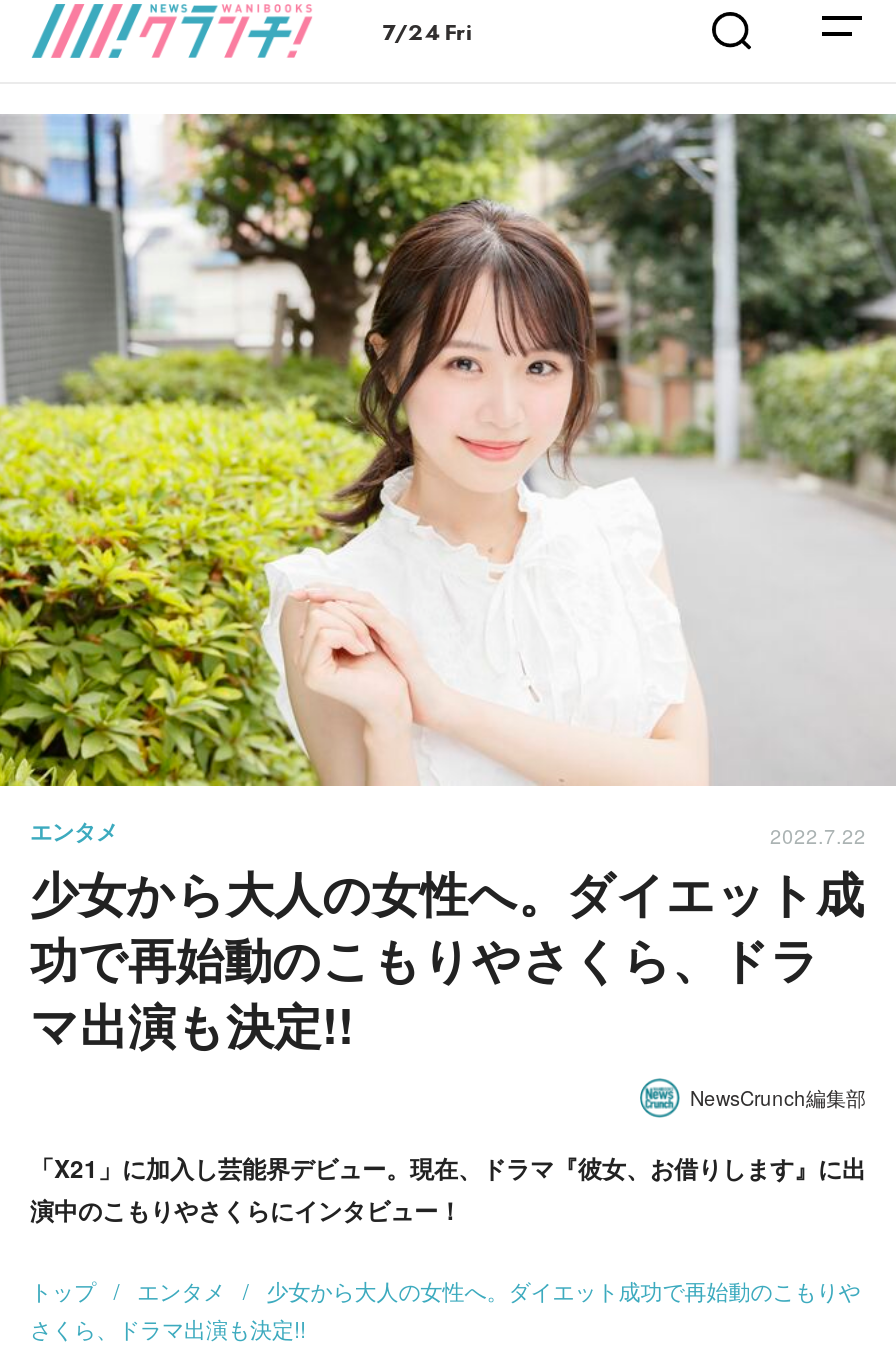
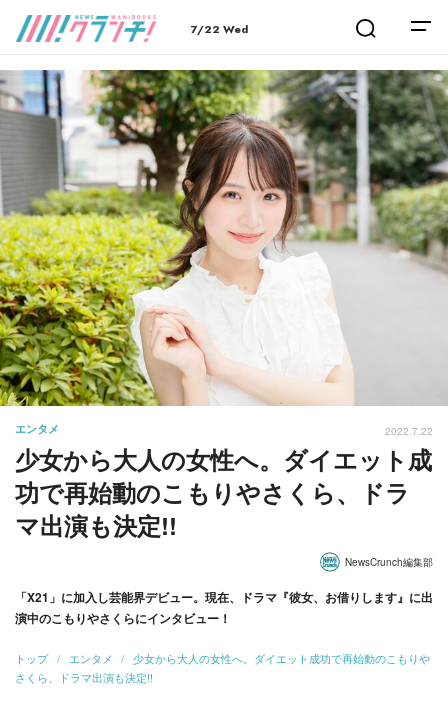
[382,16,472,48] 7/24 Fri -> [191,21,248,37] 7/22 Wed

